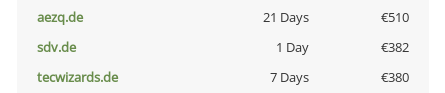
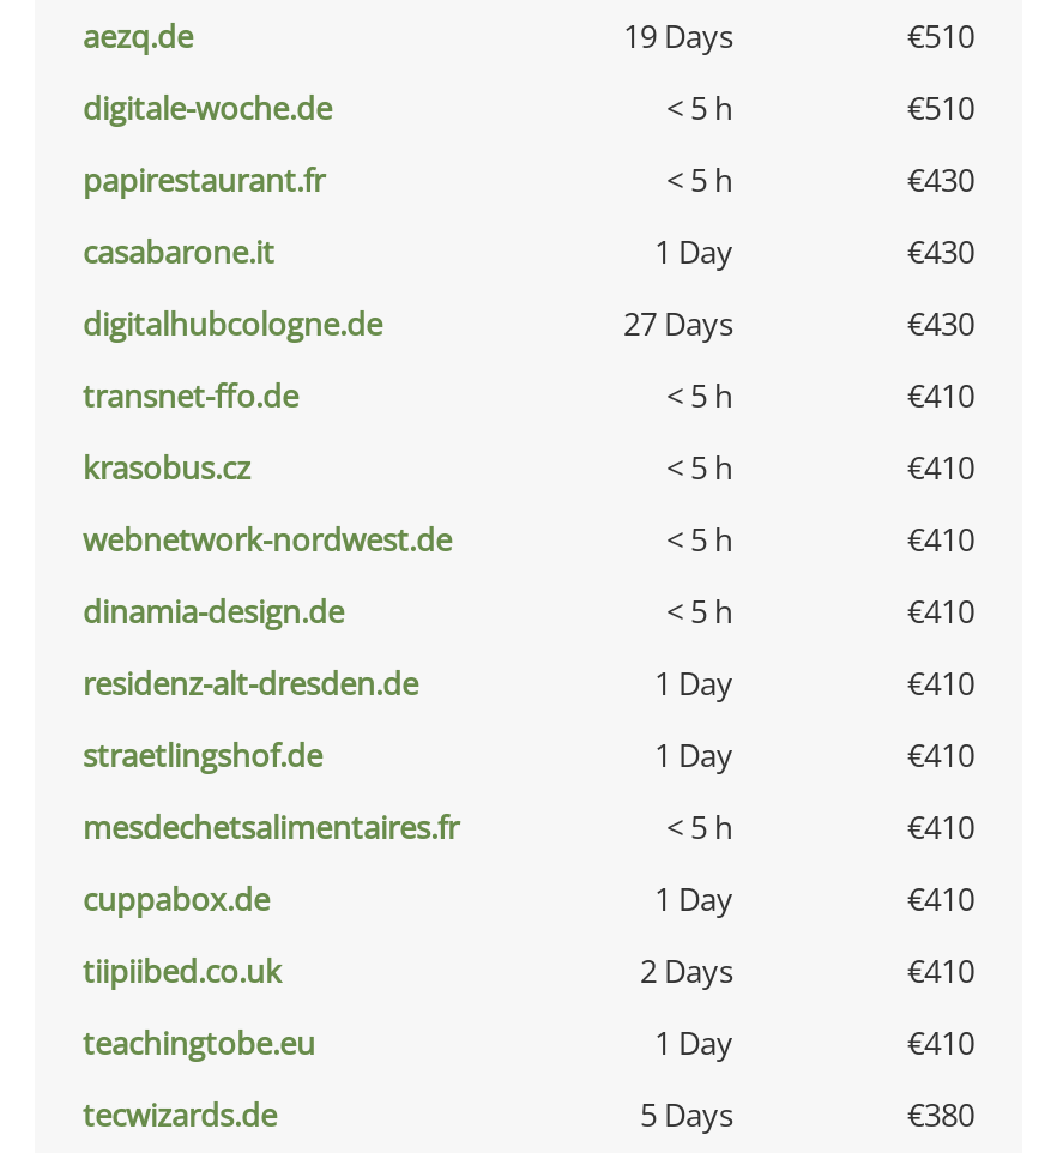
[262,8,308,26] 21 Days -> [623,14,733,58] 19 Days
[37,38,76,56] sdv.de -> [83,86,974,273] digitale-woche.de | < 5 h | €510 | papirestaurant.fr | < 5 h | €430 | casabarone.it
[381,38,409,56] €382 -> [83,230,974,1064] €430 | digitalhubcologne.de | 27 Days | €430 | transnet-ffo.de | < 5 h | €410 | krasobus.cz | < 5 h | €410 | webnetwork-nordwest.de | < 5 h | €410 | dinamia-design.de | < 5 h | €410 | residenz-alt-dresden.de | 1 Day | €410 | straetlingshof.de | 1 Day | €410 | mesdechetsalimentaires.fr | < 5 h | €410 | cuppabox.de | 1 Day | €410 | tiipiibed.co.uk | 2 Days | €410 | teachingtobe.eu | 1 Day | €410
[269,68,308,86] 7 Days -> [640,1093,733,1136] 5 Days

